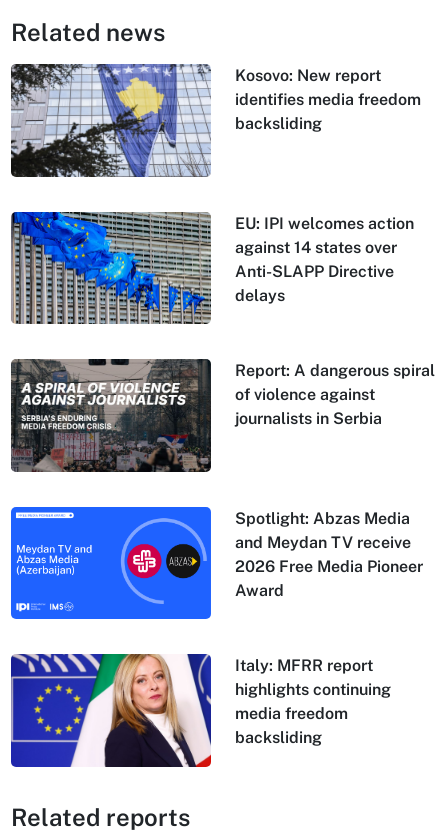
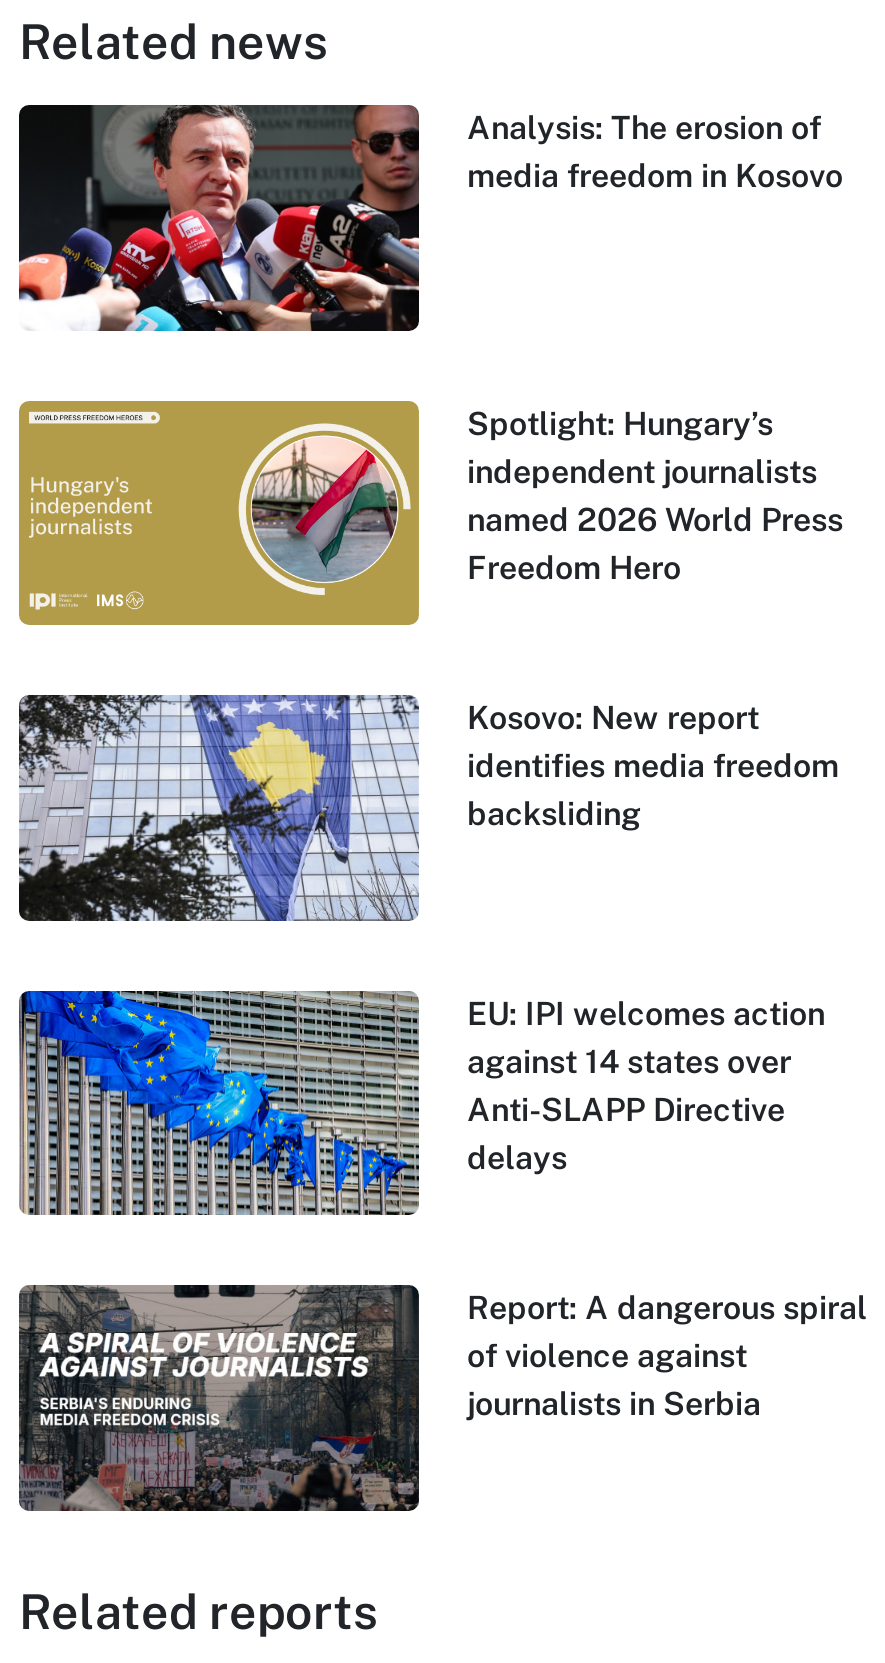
none -> [17,103,843,333] [image] | Analysis: The erosion of | media freedom in Kosovo
none -> [19,399,843,627] [image] | Spotlight: Hungary’s | independent journalists | named 2026 World Press | Freedom Hero
moved [9,62,435,428] -> [15,691,867,1423]: [image] | Kosovo: New report | identifies media freedom | ... | of violence against | journalists in Serbia
[10,506,423,620] [image] | Spotlight: Abzas Media | and Meydan TV receive | 2026 Free Media Pioneer | Award -> none
[10,653,391,768] [image] | Italy: MFRR report | highlights continuing | media freedom | backsliding -> none

